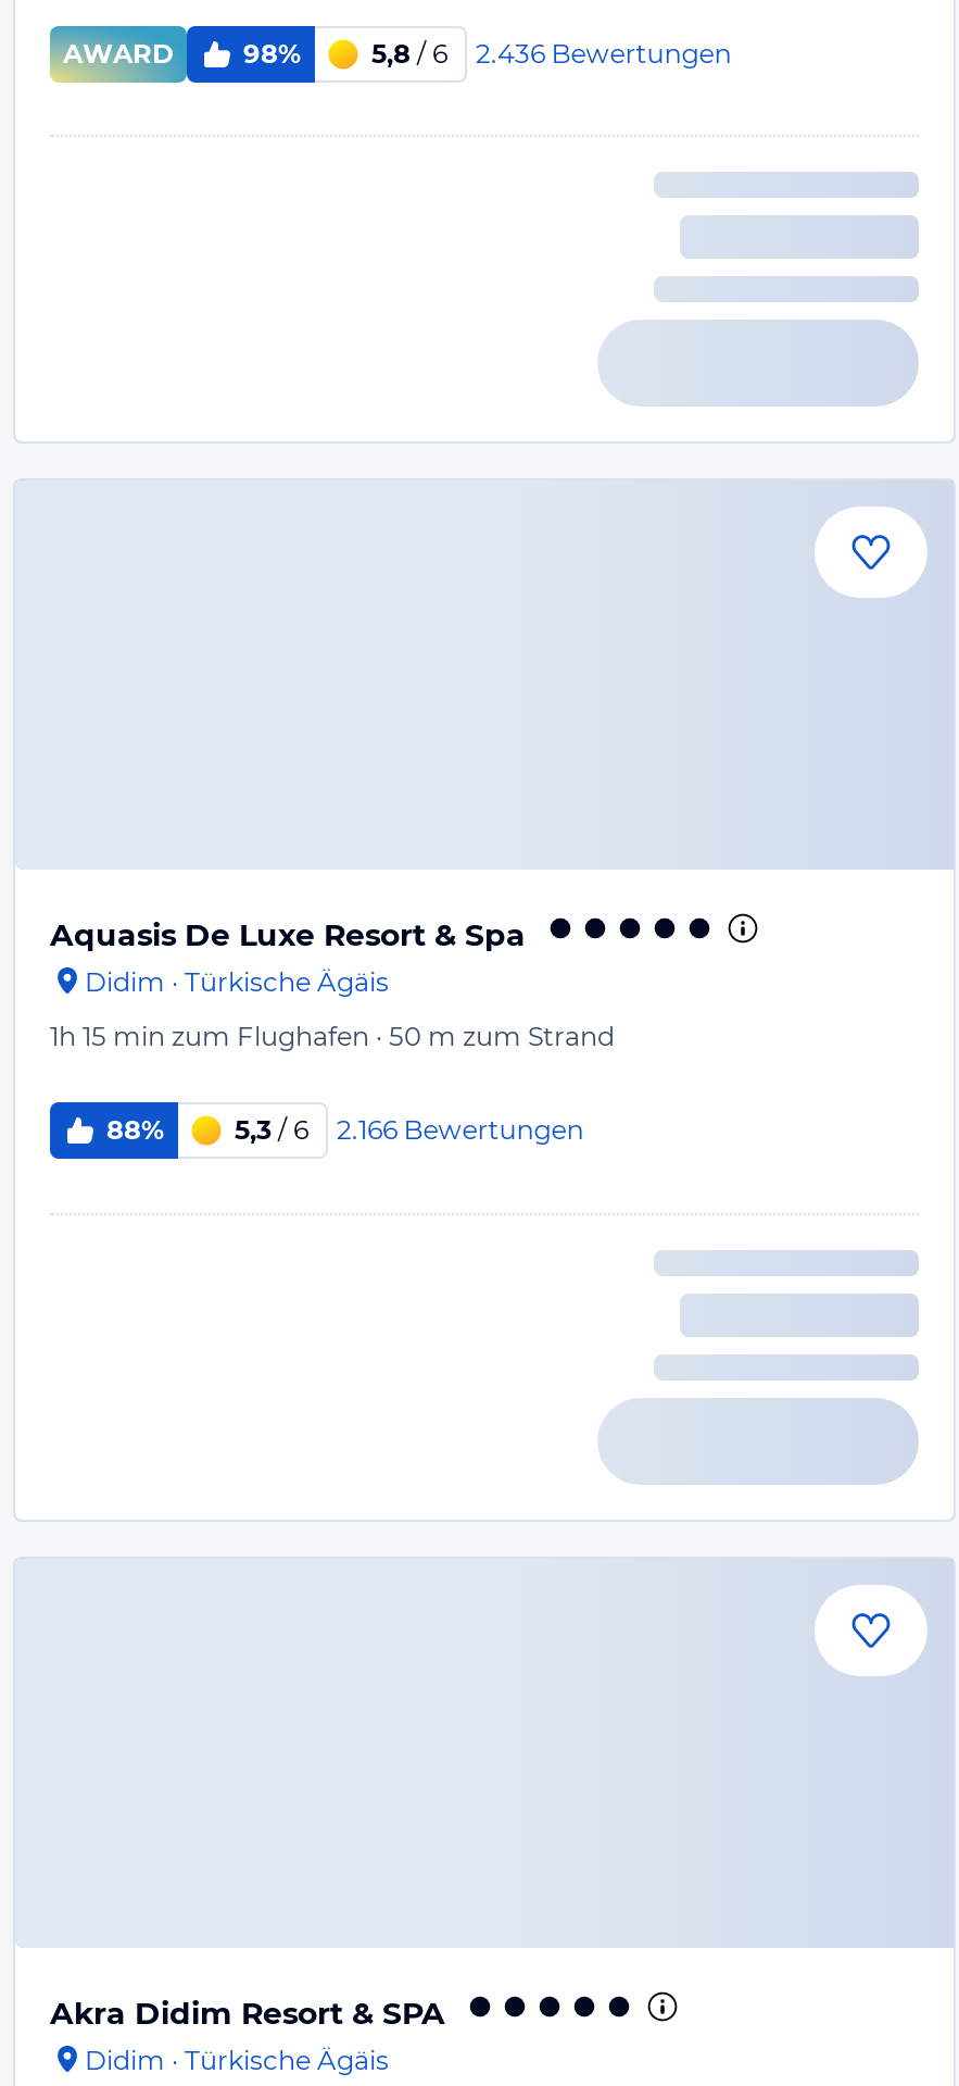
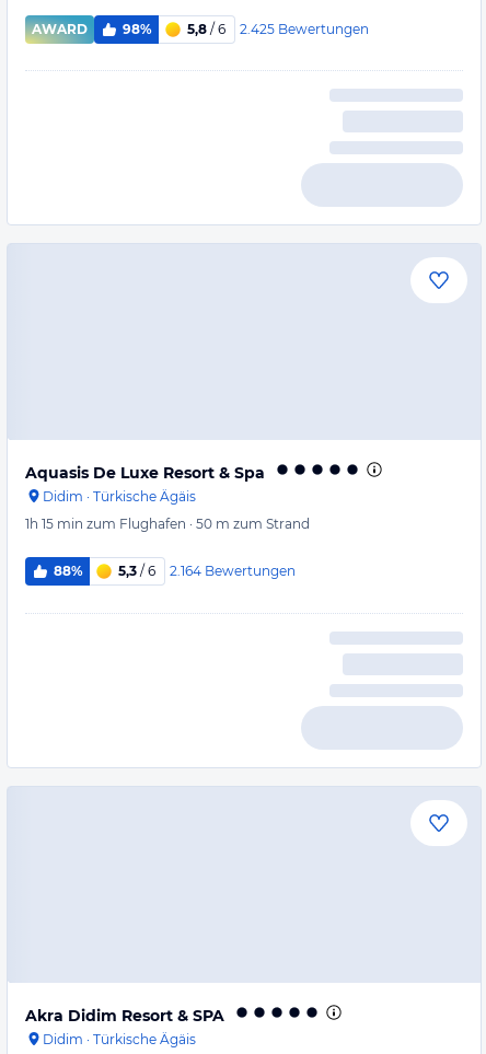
[371,36,732,70] 5,8 / 6 2.436 Bewertungen -> [187,20,369,37] 5,8 / 6 2.425 Bewertungen
[235,1112,584,1146] 5,3 / 6 2.166 Bewertungen -> [118,562,295,579] 5,3 / 6 2.164 Bewertungen

